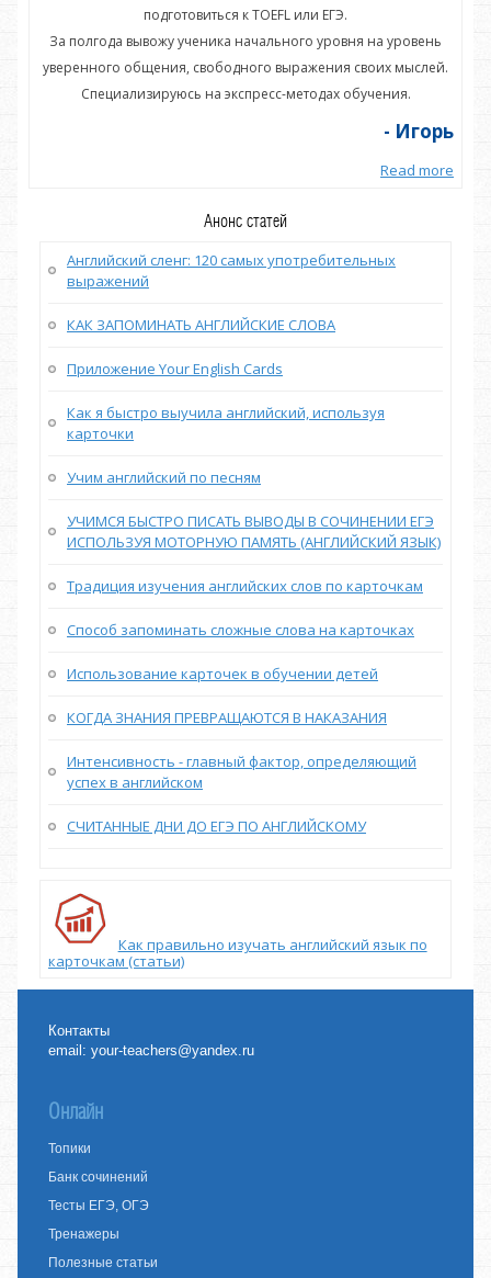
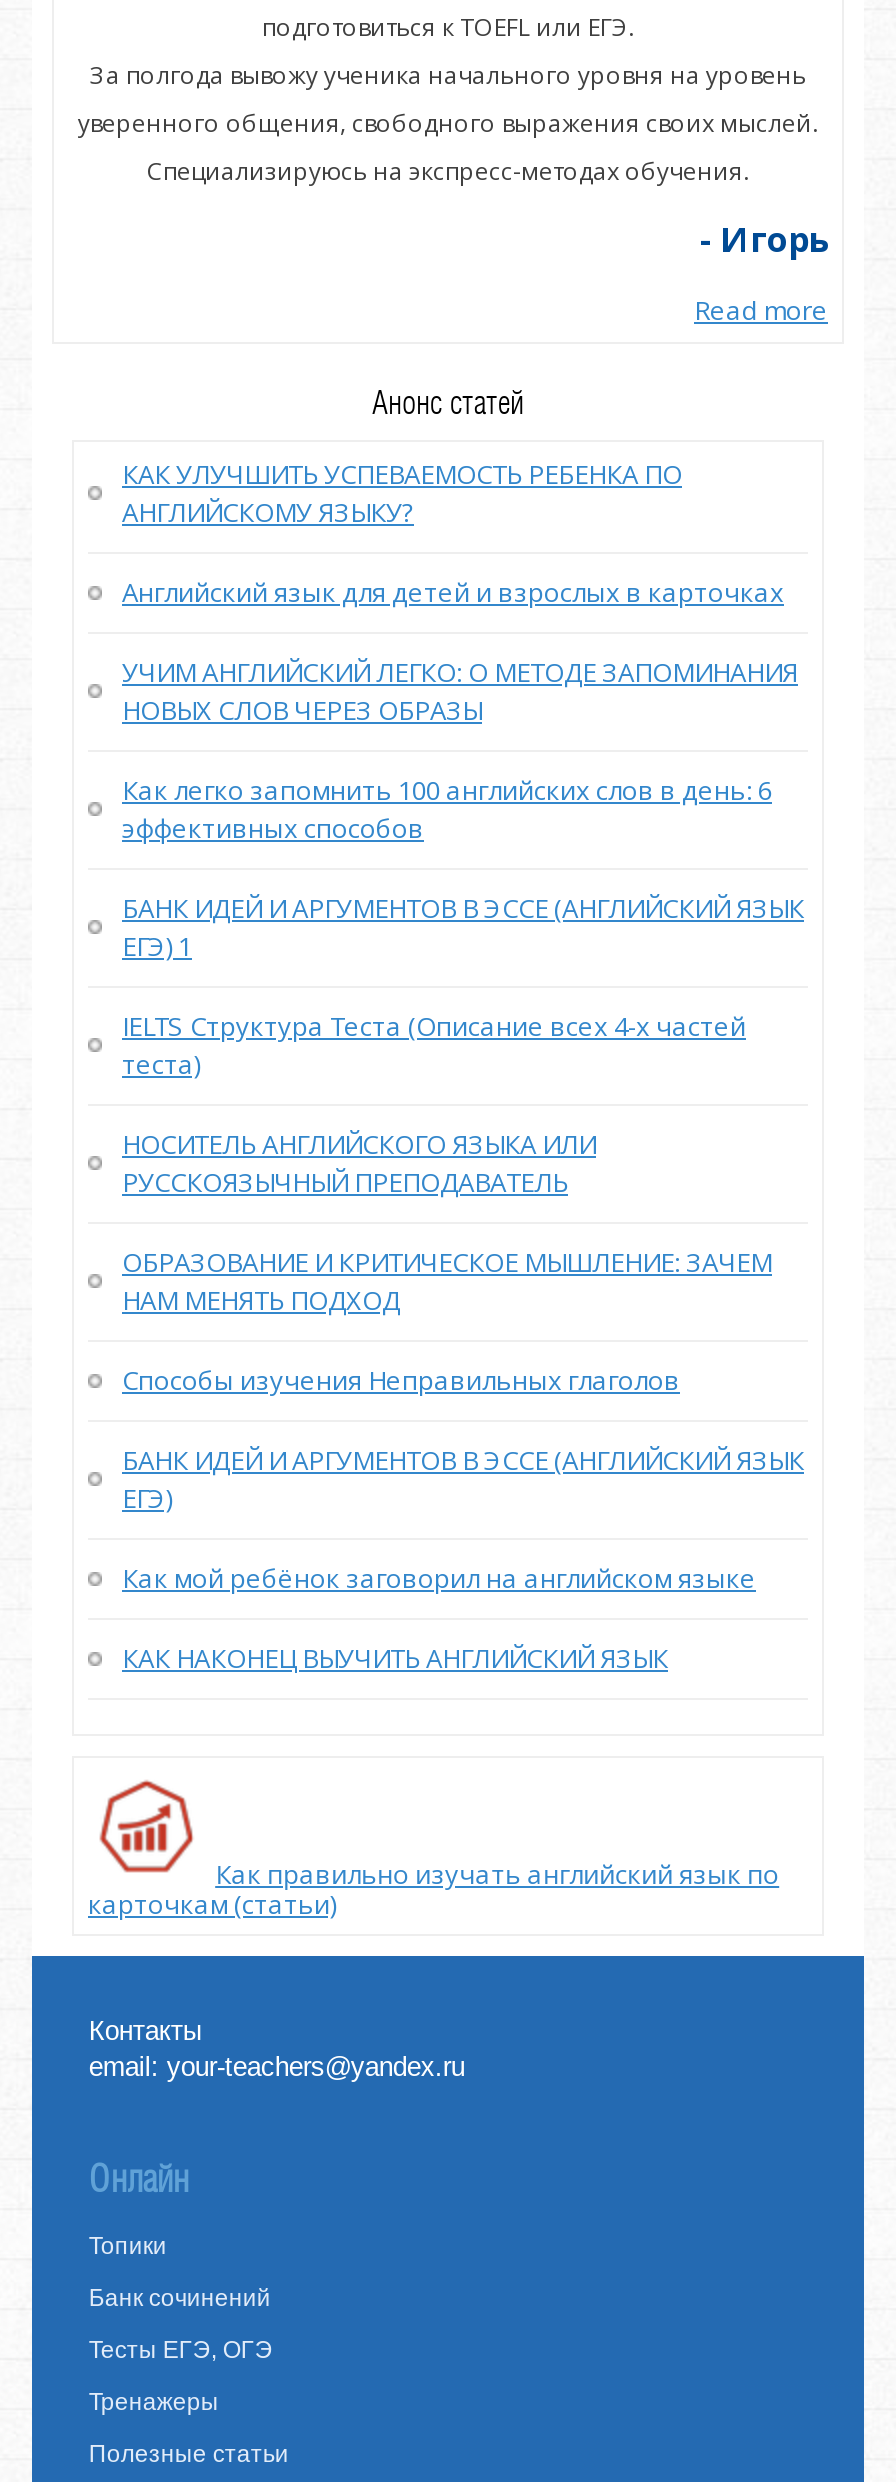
[67,250,396,290] Английский сленг: 120 самых употребительных | выражений -> [122,455,682,529] КАК УЛУЧШИТЬ УСПЕВАЕМОСТЬ РЕБЕНКА ПО | АНГЛИЙСКОМУ ЯЗЫКУ?
[67,314,335,334] КАК ЗАПОМИНАТЬ АНГЛИЙСКИЕ СЛОВА -> [122,573,784,609] Английский язык для детей и взрослых в карточках
[67,358,283,378] Приложение Your English Cards -> [122,653,798,727] УЧИМ АНГЛИЙСКИЙ ЛЕГКО: О МЕТОДЕ ЗАПОМИНАНИЯ | НОВЫХ СЛОВ ЧЕРЕЗ ОБРАЗЫ
[67,402,385,443] Как я быстро выучила английский, используя | карточки -> [122,771,772,845] Как легко запомнить 100 английских слов в день: 6 | эффективных способов
[67,467,261,487] Учим английский по песням -> [122,889,804,963] БАНК ИДЕЙ И АРГУМЕНТОВ В ЭССЕ (АНГЛИЙСКИЙ ЯЗЫК | ЕГЭ) 1
[67,511,441,551] УЧИМСЯ БЫСТРО ПИСАТЬ ВЫВОДЫ В СОЧИНЕНИИ ЕГЭ | ИСПОЛЬЗУЯ МОТОРНУЮ ПАМЯТЬ (АНГЛИЙСКИЙ ЯЗЫК) -> [122,1007,746,1081] IELTS Структура Теста (Описание всех 4-х частей | теста)
[67,575,423,595] Традиция изучения английских слов по карточкам -> [122,1125,596,1199] НОСИТЕЛЬ АНГЛИЙСКОГО ЯЗЫКА ИЛИ | РУССКОЯЗЫЧНЫЙ ПРЕПОДАВАТЕЛЬ
[67,619,414,639] Способ запоминать сложные слова на карточках -> [122,1243,772,1317] ОБРАЗОВАНИЕ И КРИТИЧЕСКОЕ МЫШЛЕНИЕ: ЗАЧЕМ | НАМ МЕНЯТЬ ПОДХОД
[67,663,378,683] Использование карточек в обучении детей -> [122,1361,680,1397] Способы изучения Неправильных глаголов
[67,707,387,727] КОГДА ЗНАНИЯ ПРЕВРАЩАЮТСЯ В НАКАЗАНИЯ -> [122,1441,804,1515] БАНК ИДЕЙ И АРГУМЕНТОВ В ЭССЕ (АНГЛИЙСКИЙ ЯЗЫК | ЕГЭ)
[67,751,416,792] Интенсивность - главный фактор, определяющий | успех в английском -> [122,1559,756,1595] Как мой ребёнок заговорил на английском языке
[67,816,366,835] СЧИТАННЫЕ ДНИ ДО ЕГЭ ПО АНГЛИЙСКОМУ -> [122,1639,668,1675] КАК НАКОНЕЦ ВЫУЧИТЬ АНГЛИЙСКИЙ ЯЗЫК

